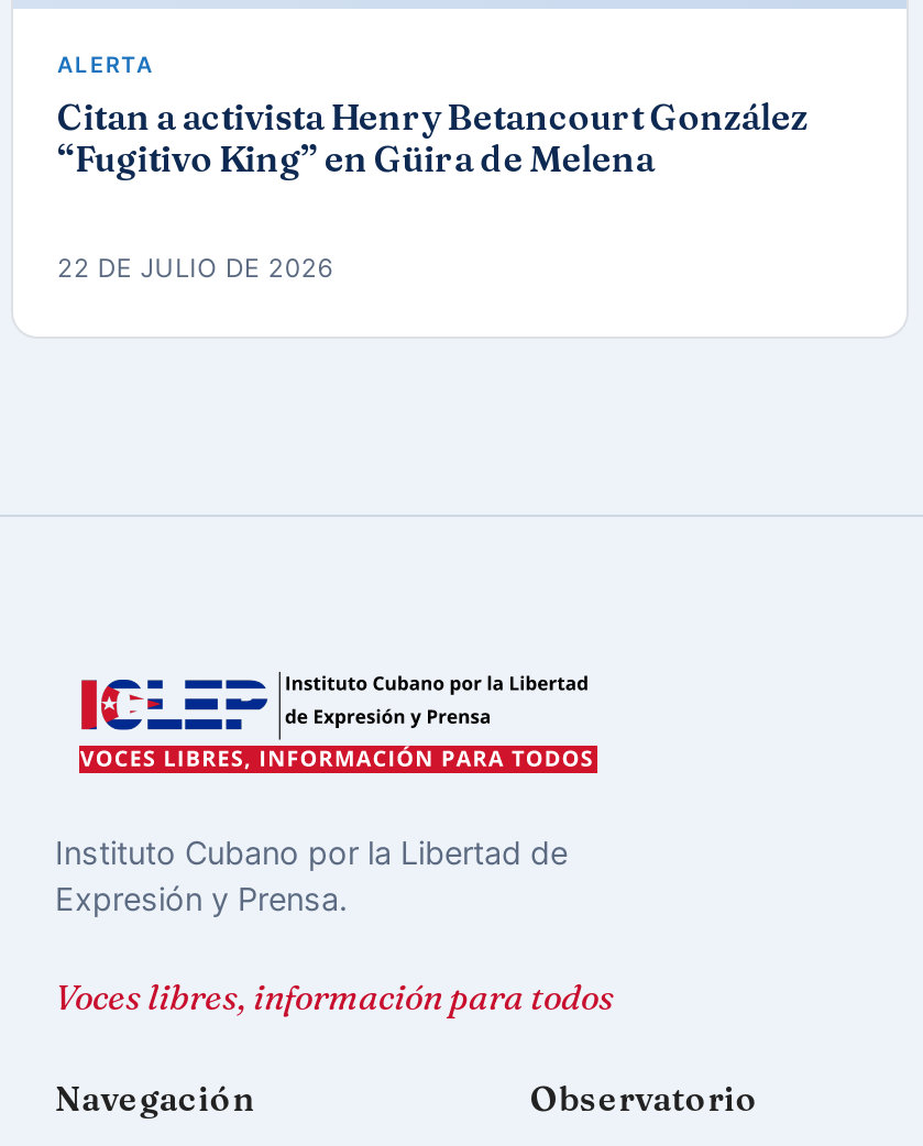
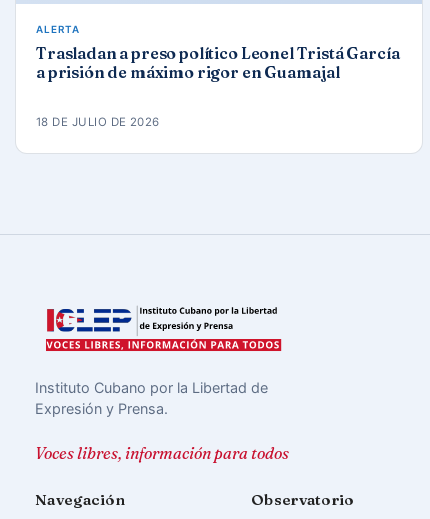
[57,95,808,181] Citan a activista Henry Betancourt González | “Fugitivo King” en Güira de Melena -> [36,43,399,82] Trasladan a preso político Leonel Tristá García | a prisión de máximo rigor en Guamajal
[57,254,334,284] 22 DE JULIO DE 2026 -> [36,115,160,129] 18 DE JULIO DE 2026

